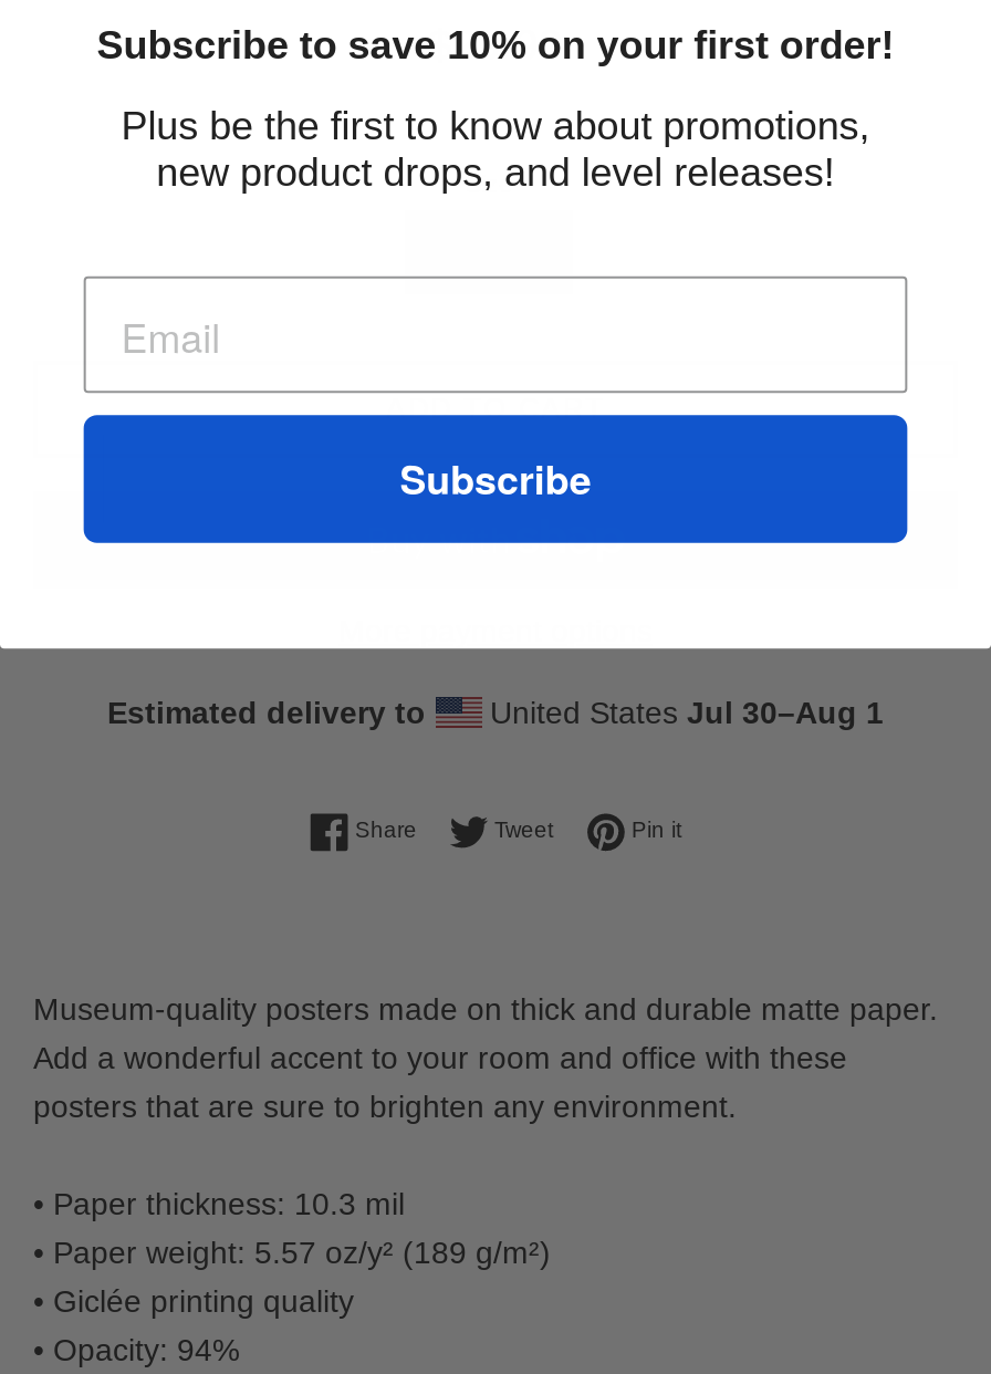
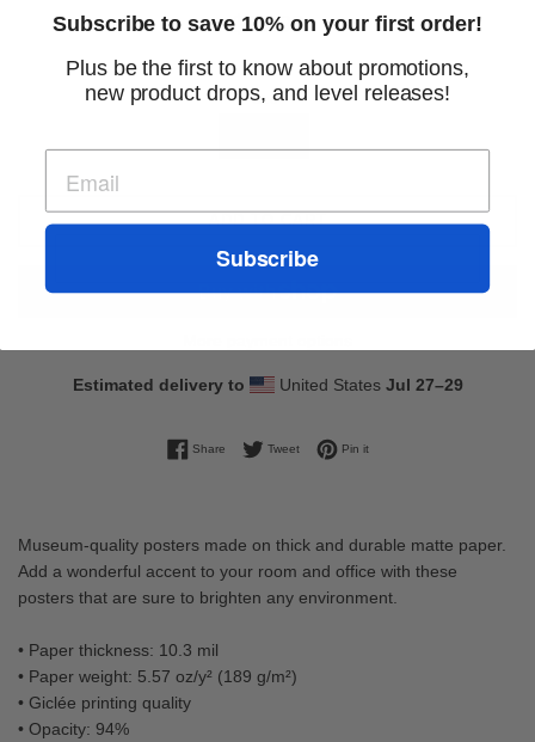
[481,694,884,730] United States Jul 30–Aug 1 -> [274,375,463,394] United States Jul 27–29

